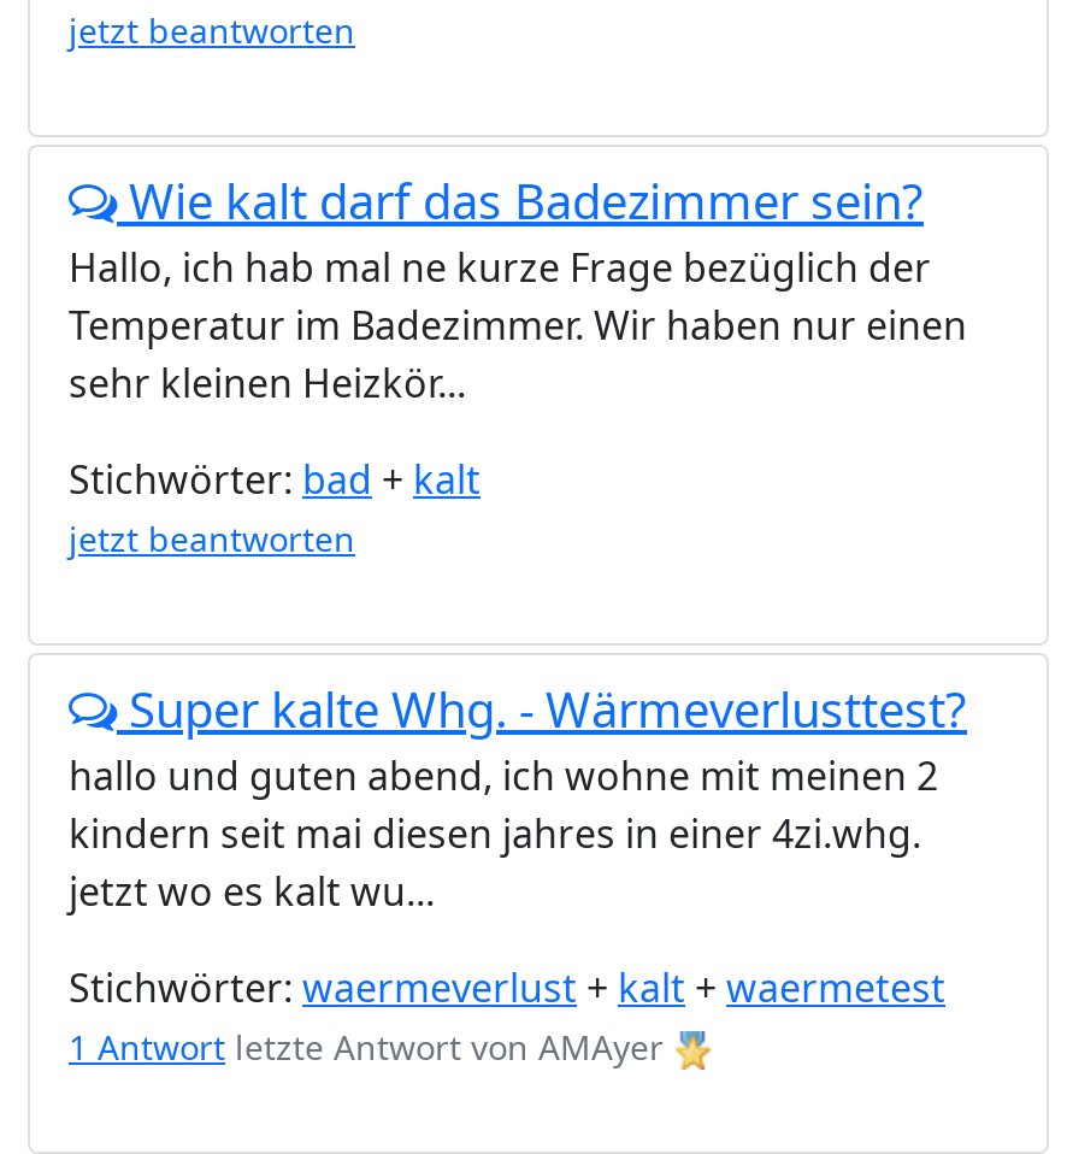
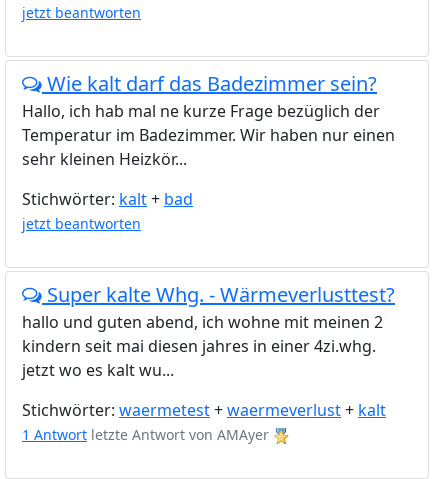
[69,453,481,506] Stichwörter: bad + kalt -> [22,188,193,210] Stichwörter: kalt + bad
[69,961,945,1014] Stichwörter: waermeverlust + kalt + waermetest -> [22,399,386,421] Stichwörter: waermetest + waermeverlust + kalt

